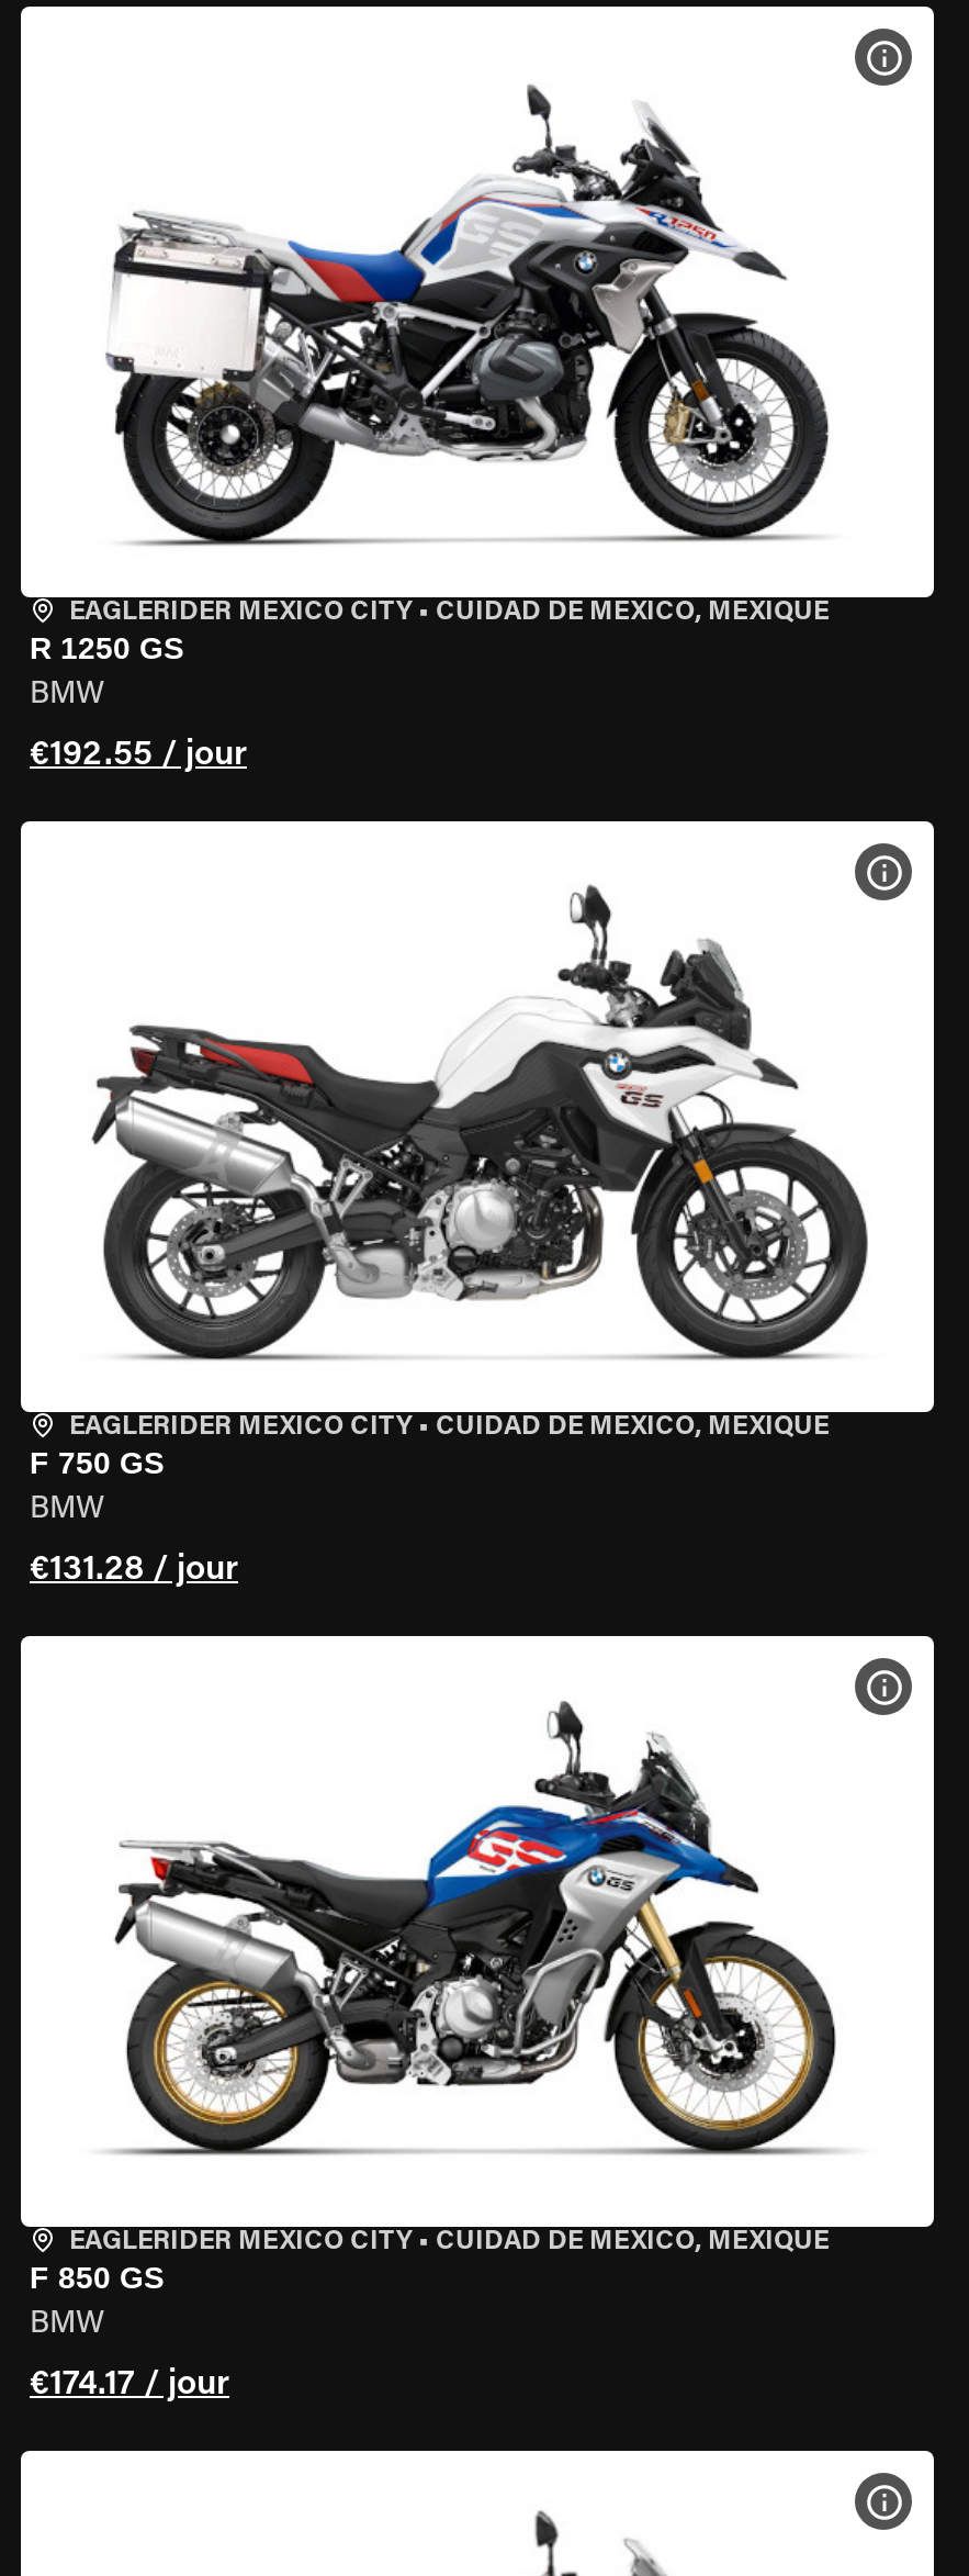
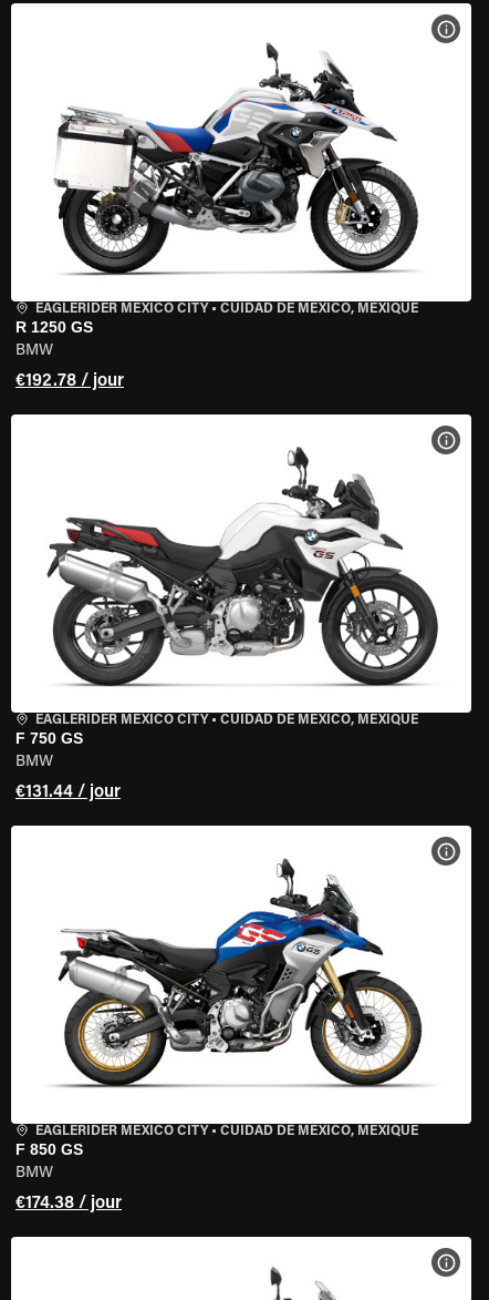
[30,738,247,773] €192.55 / jour -> [15,372,124,390] €192.78 / jour
[30,1553,238,1588] €131.28 / jour -> [15,784,121,801] €131.44 / jour
[30,2367,229,2403] €174.17 / jour -> [15,1195,122,1212] €174.38 / jour

